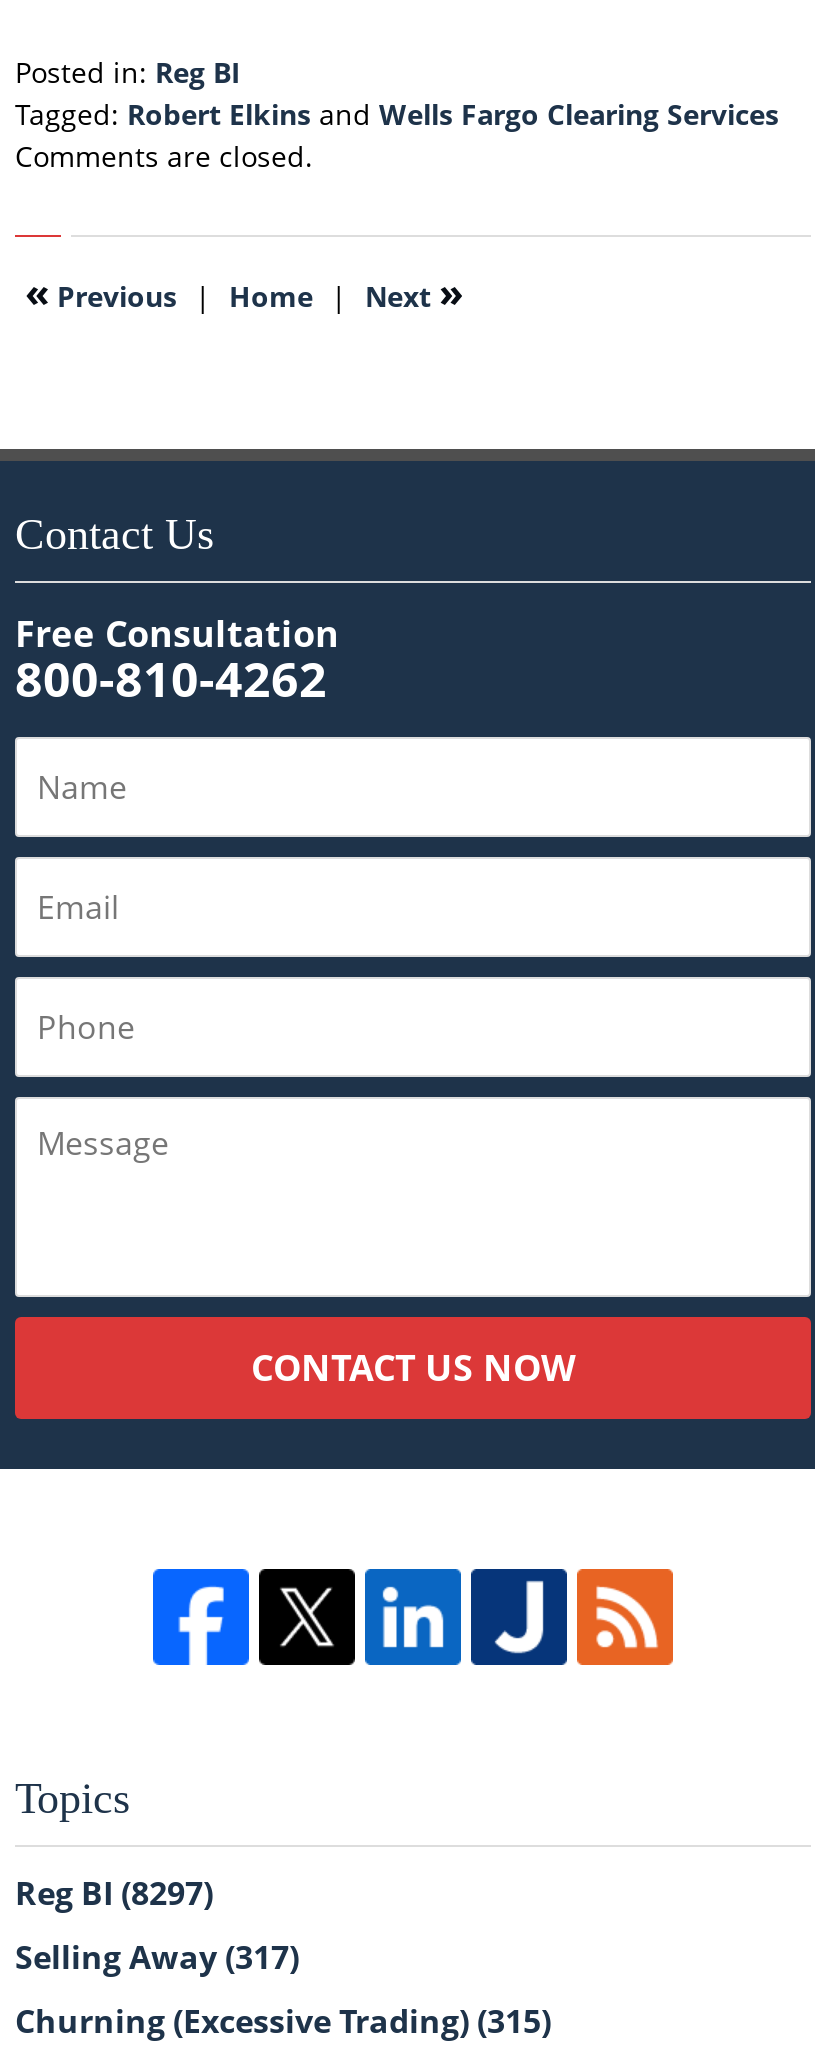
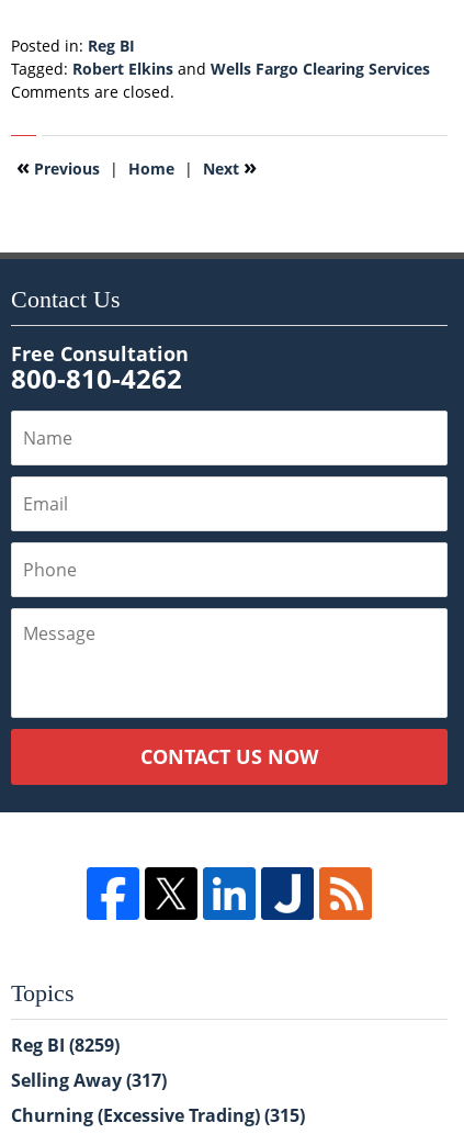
[15,1871,213,1915] Reg BI (8297) -> [11,1033,120,1057] Reg BI (8259)

